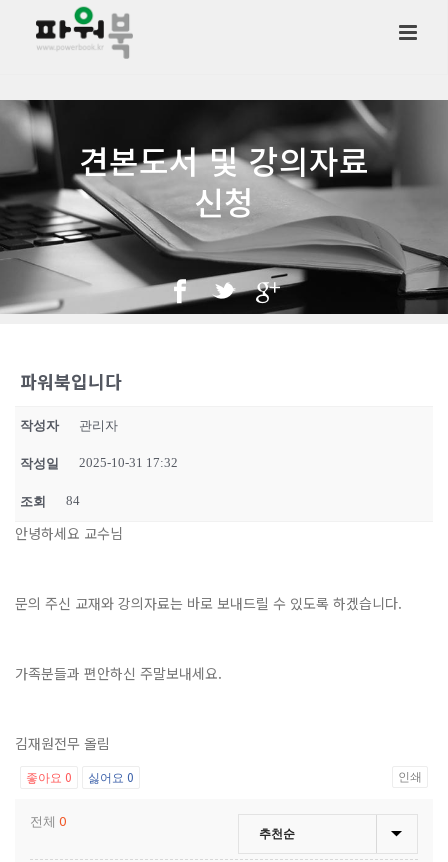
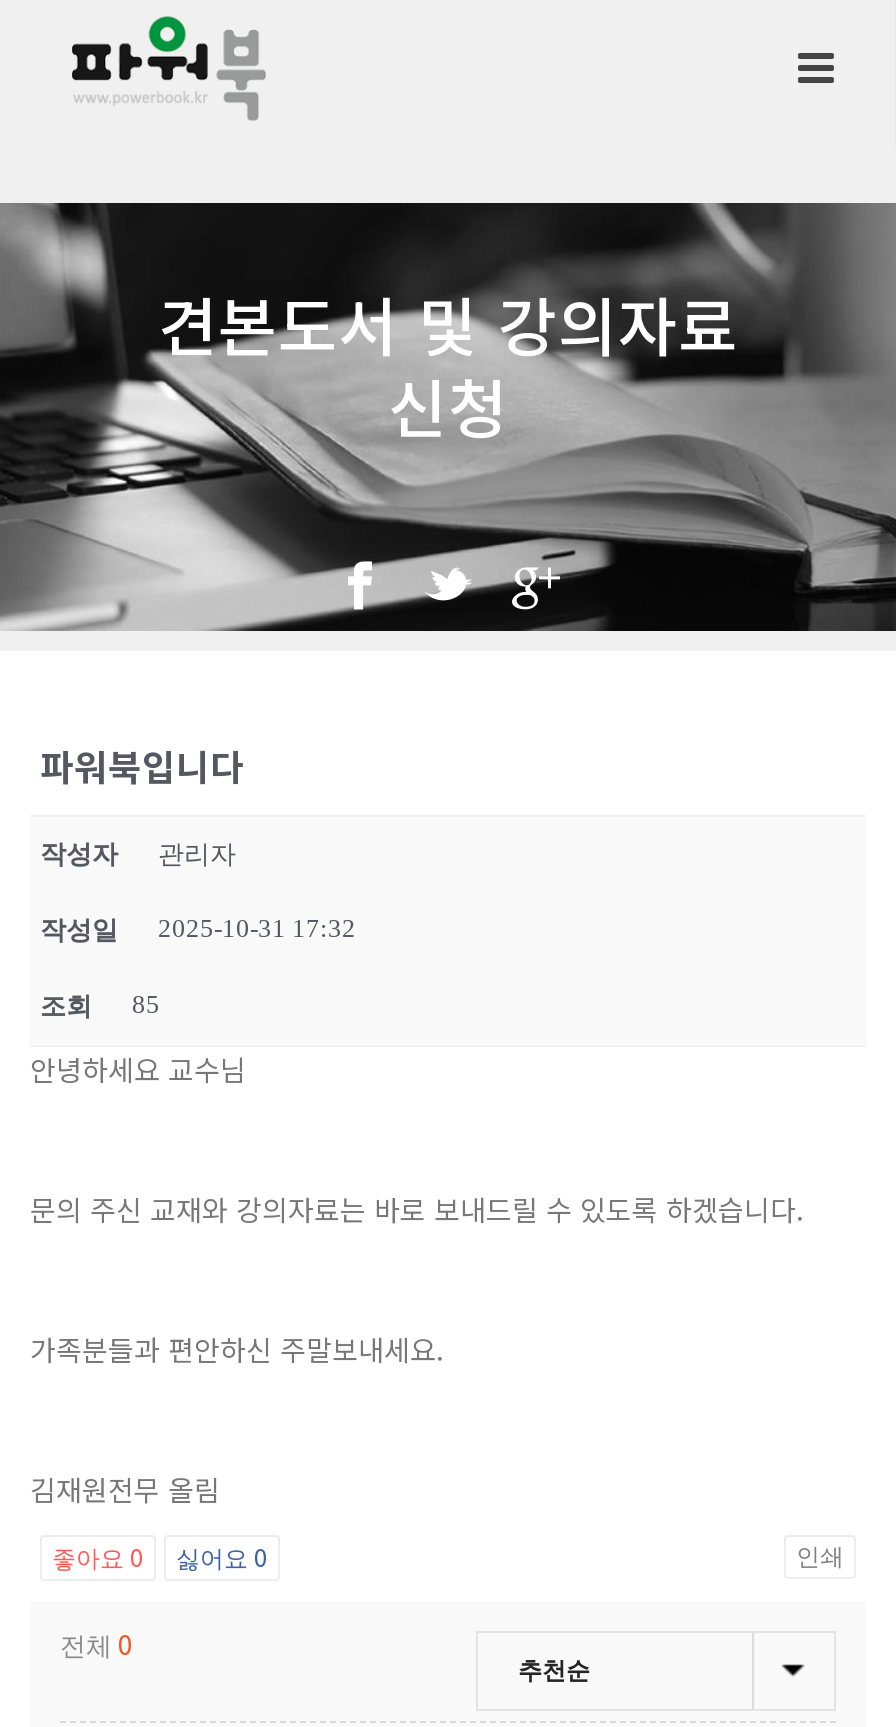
[20,493,80,509] 조회 84 -> [40,989,160,1021] 조회 85

